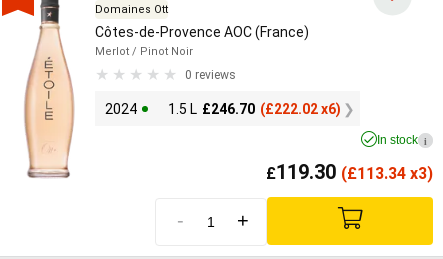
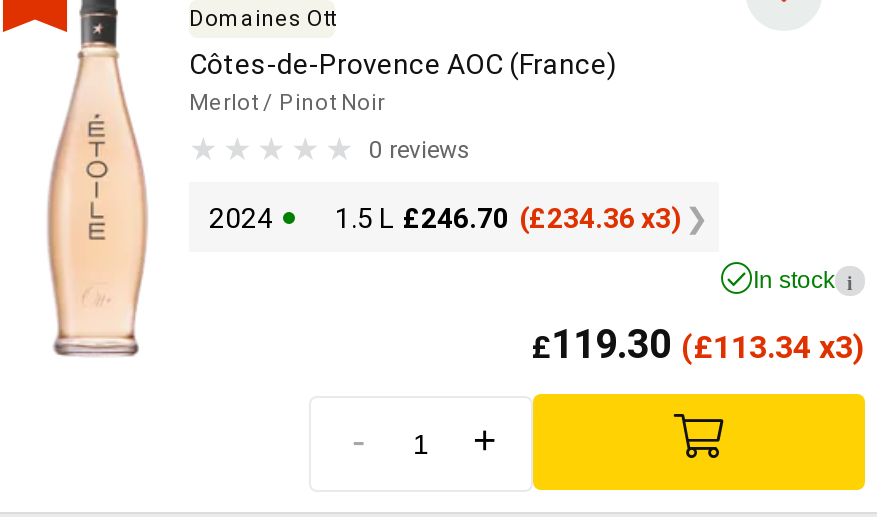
[105,100,341,116] 2024 1.5 L £246.70 (£222.02 x6) -> [209,201,681,233] 2024 1.5 L £246.70 (£234.36 x3)

